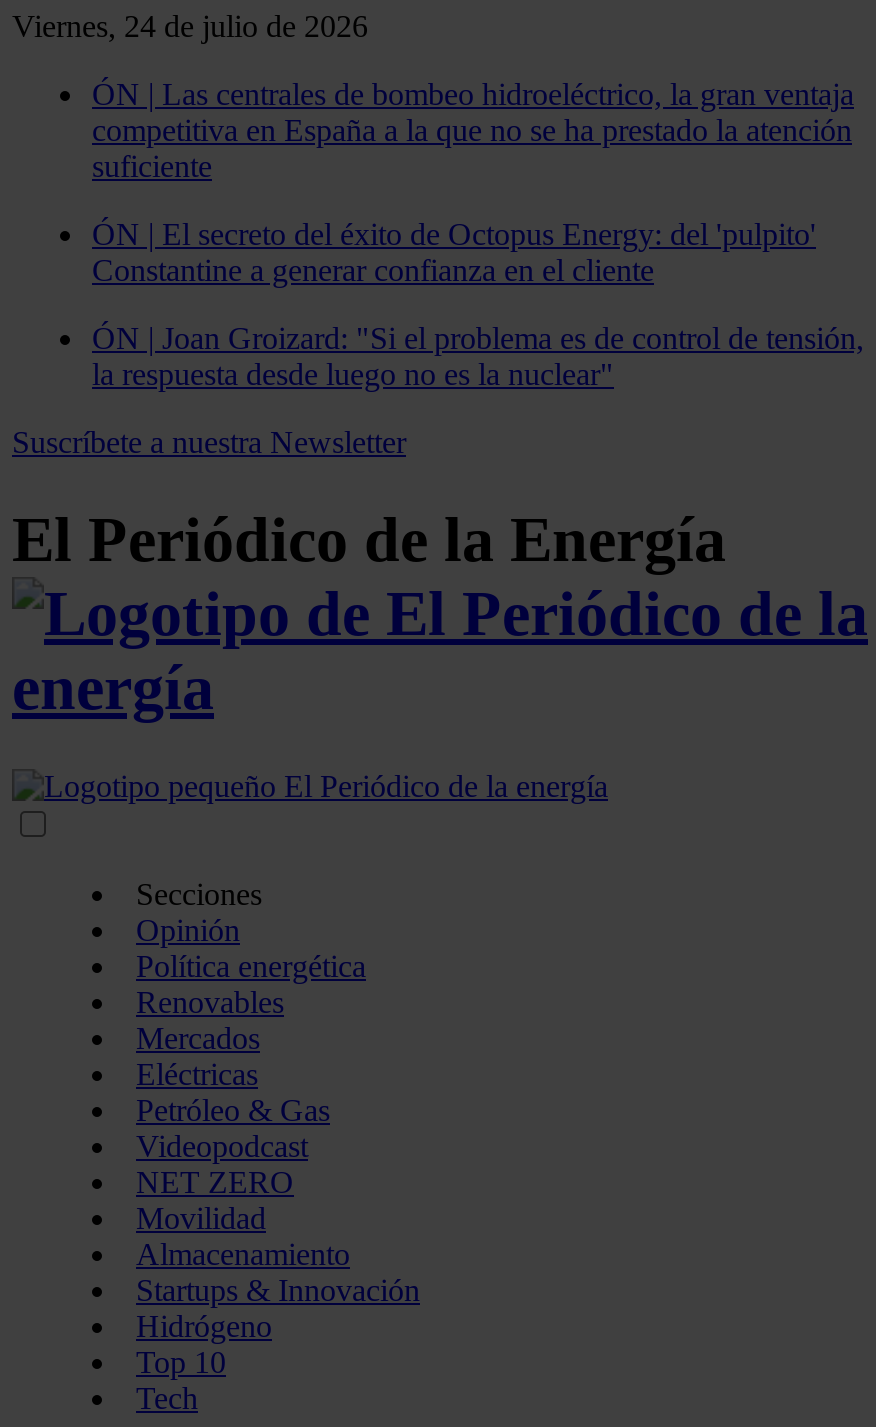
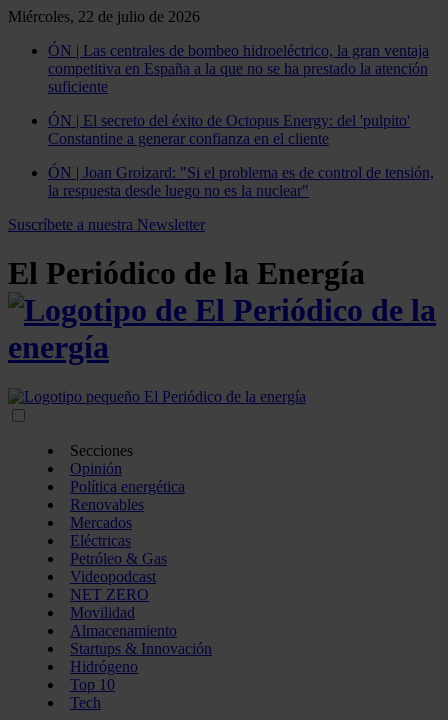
[12,9,368,43] Viernes, 24 de julio de 2026 -> [8,8,200,25] Miércoles, 22 de julio de 2026

